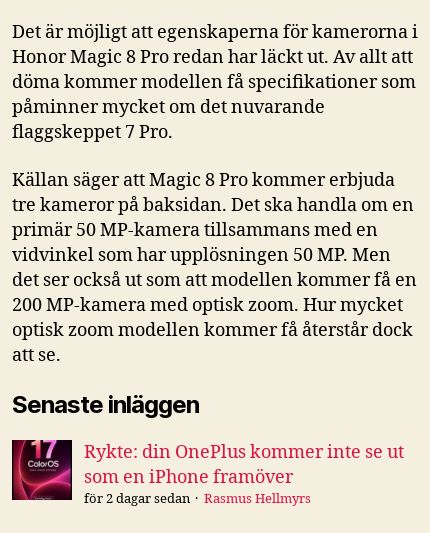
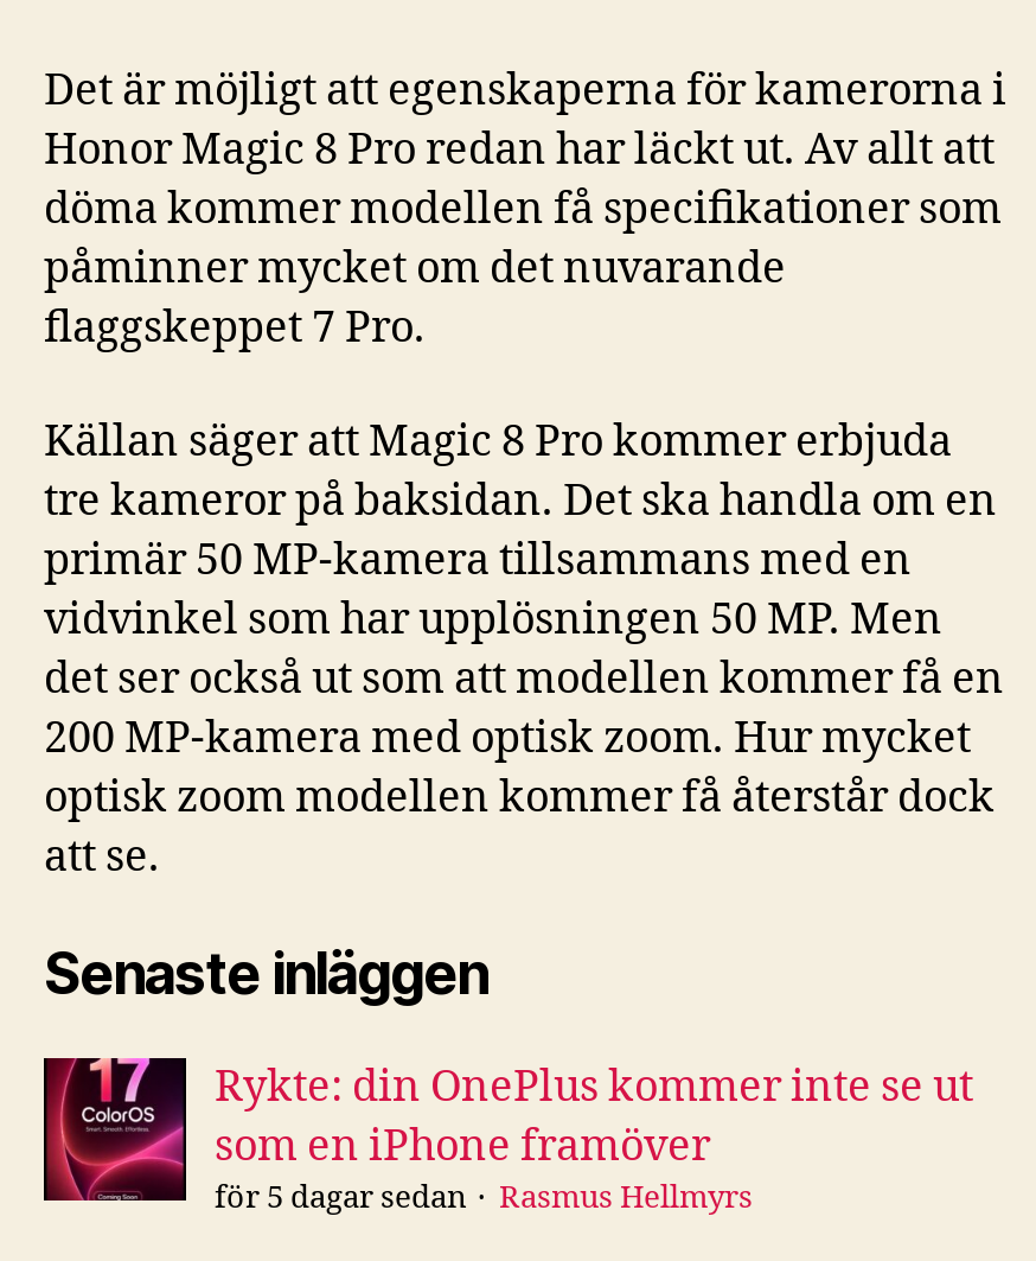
[84,491,190,507] för 2 dagar sedan -> [215,1180,466,1218] för 5 dagar sedan

